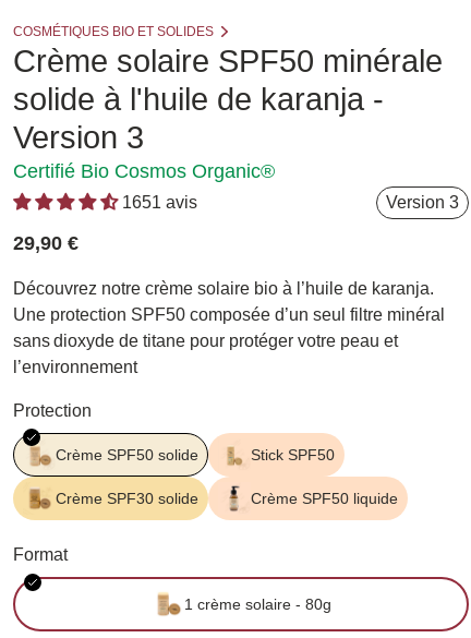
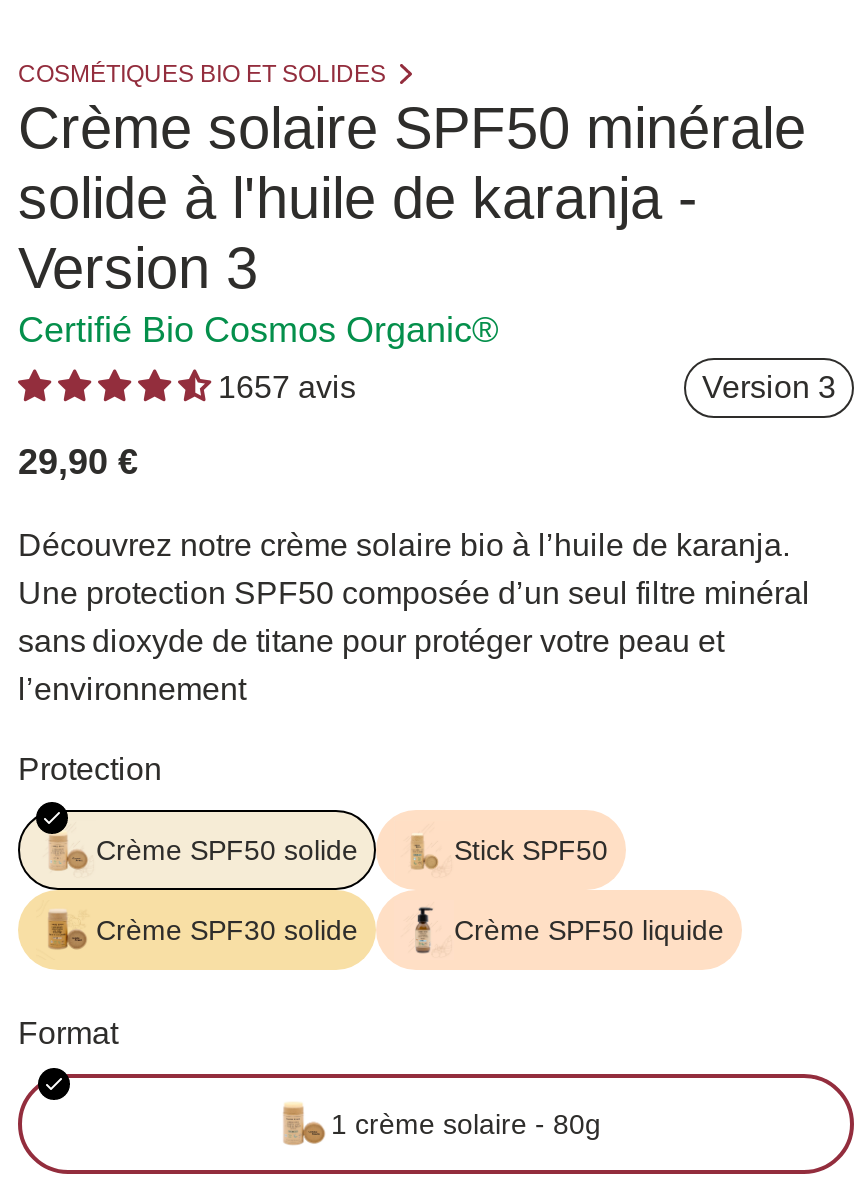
[122,193,197,212] 1651 avis -> [218,370,356,404] 1657 avis

